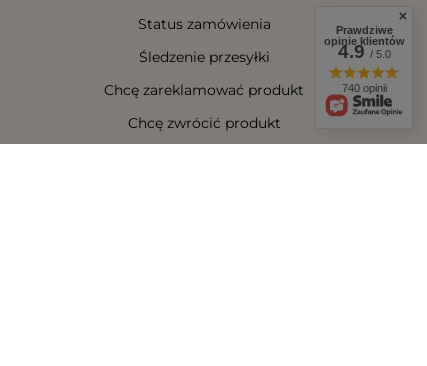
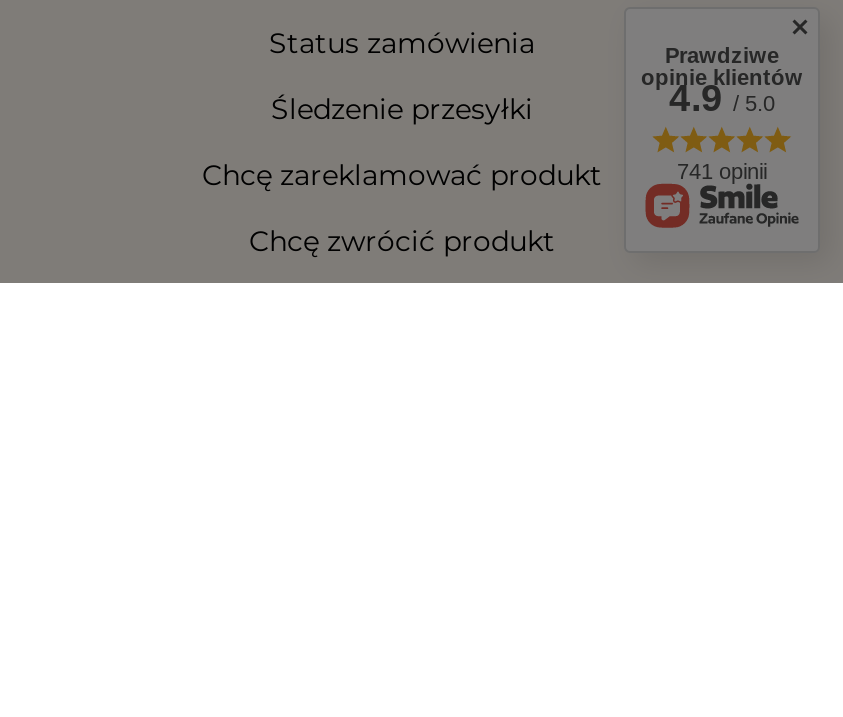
[341,82,386,94] 740 opinii -> [677,159,767,183] 741 opinii

